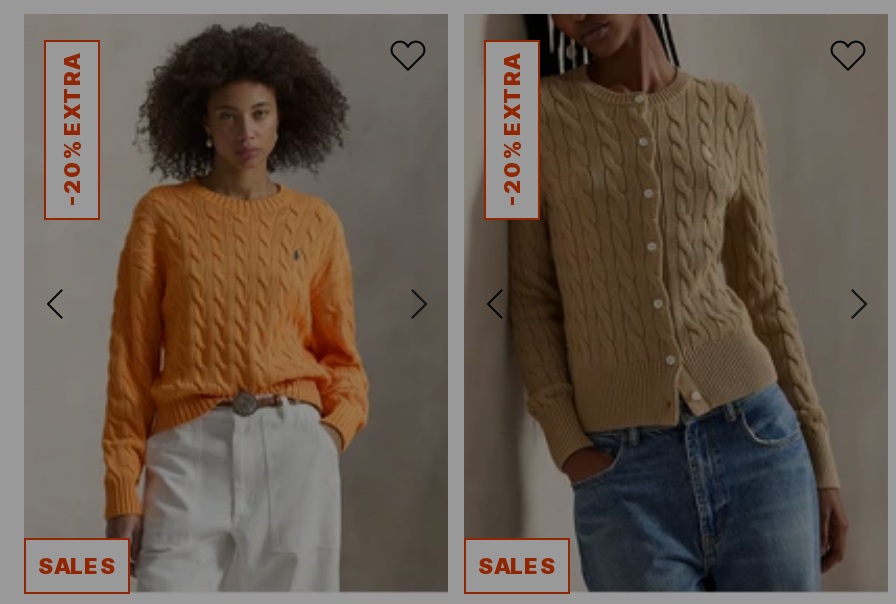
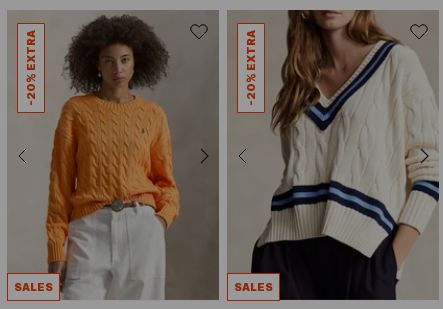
[464,13,888,595] [image] -> [228,9,439,301] [image]

